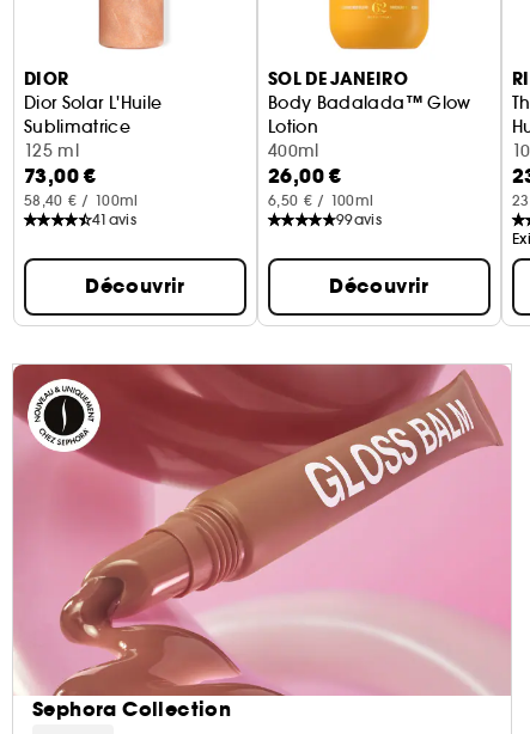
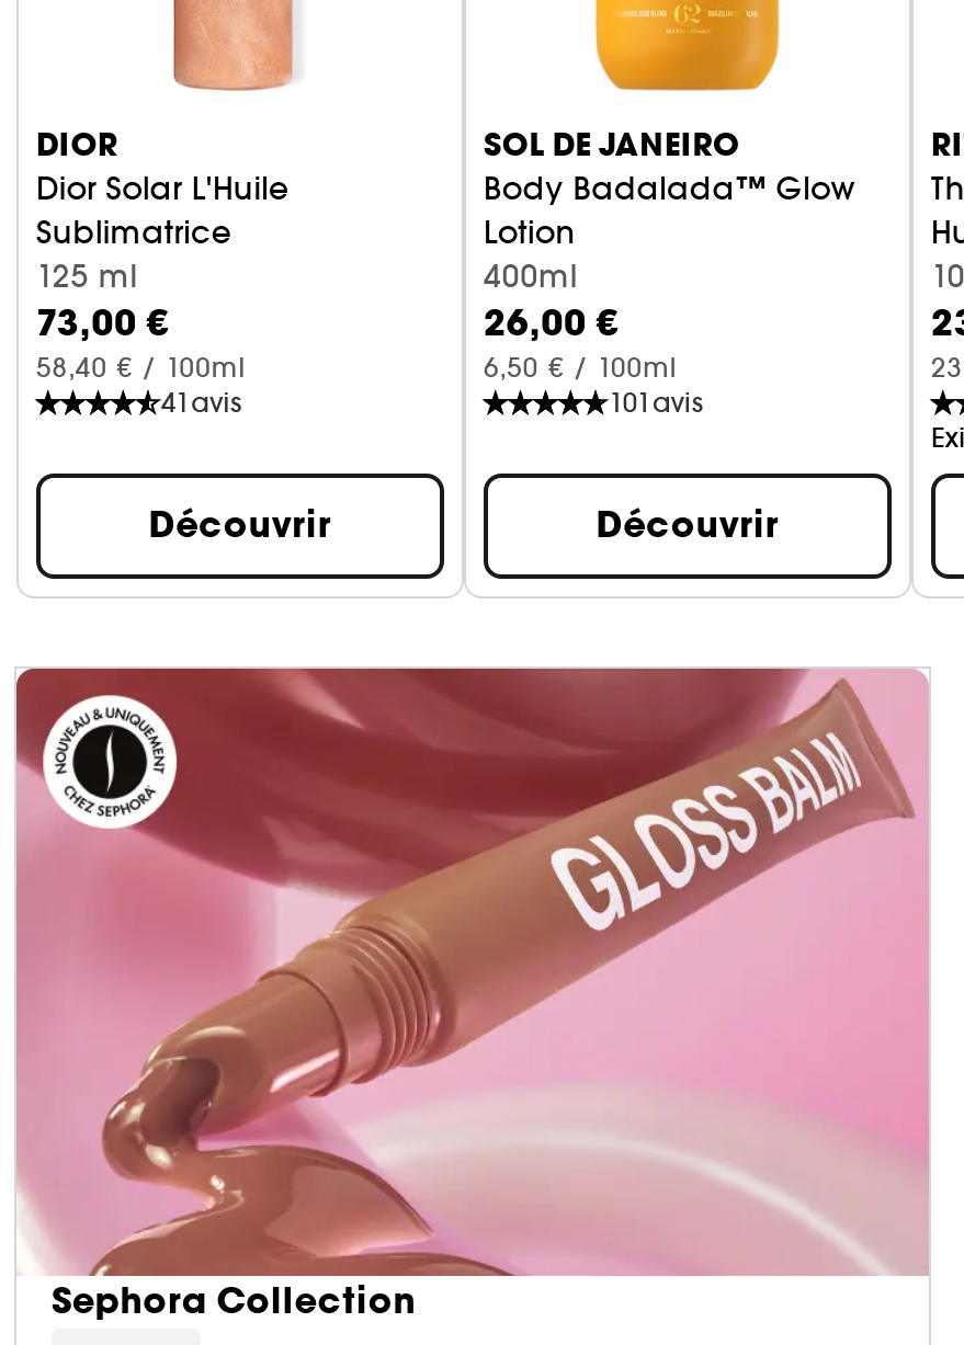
[336,210,381,228] 99 avis -> [609,385,703,418] 101 avis

